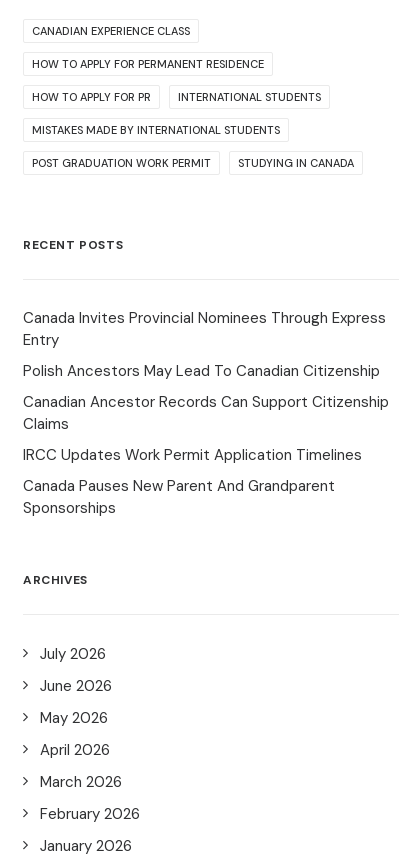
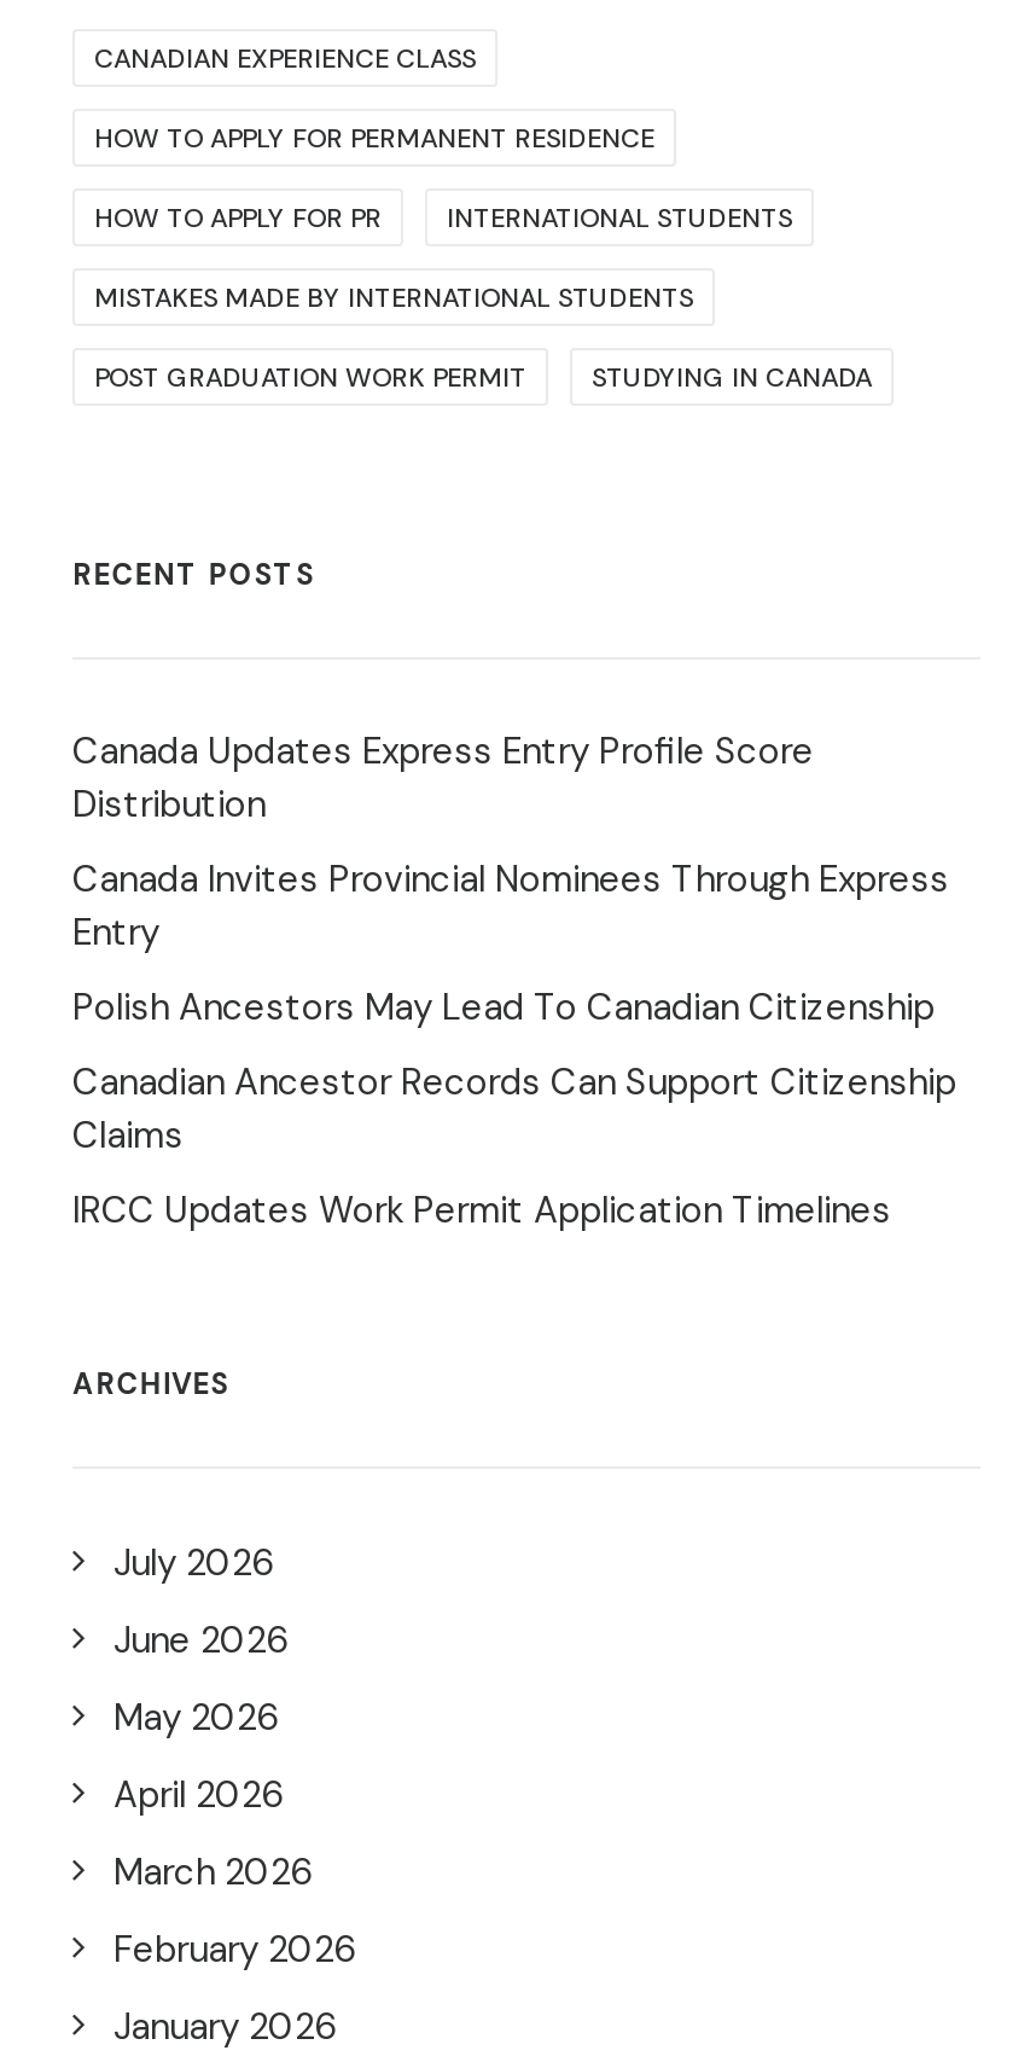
none -> [72,727,814,829] Canada Updates Express Entry Profile Score | Distribution
moved [23,308,389,465] -> [72,855,956,1235]: Canada Invites Provincial Nominees Through Express | Entry | Polish Ancestors May Lead To Canadian Citizenship | Canadian Ancestor Records Can Support Citizenship | Claims | IRCC Updates Work Permit Application Timelines
[23,476,335,518] Canada Pauses New Parent And Grandparent | Sponsorships -> none

